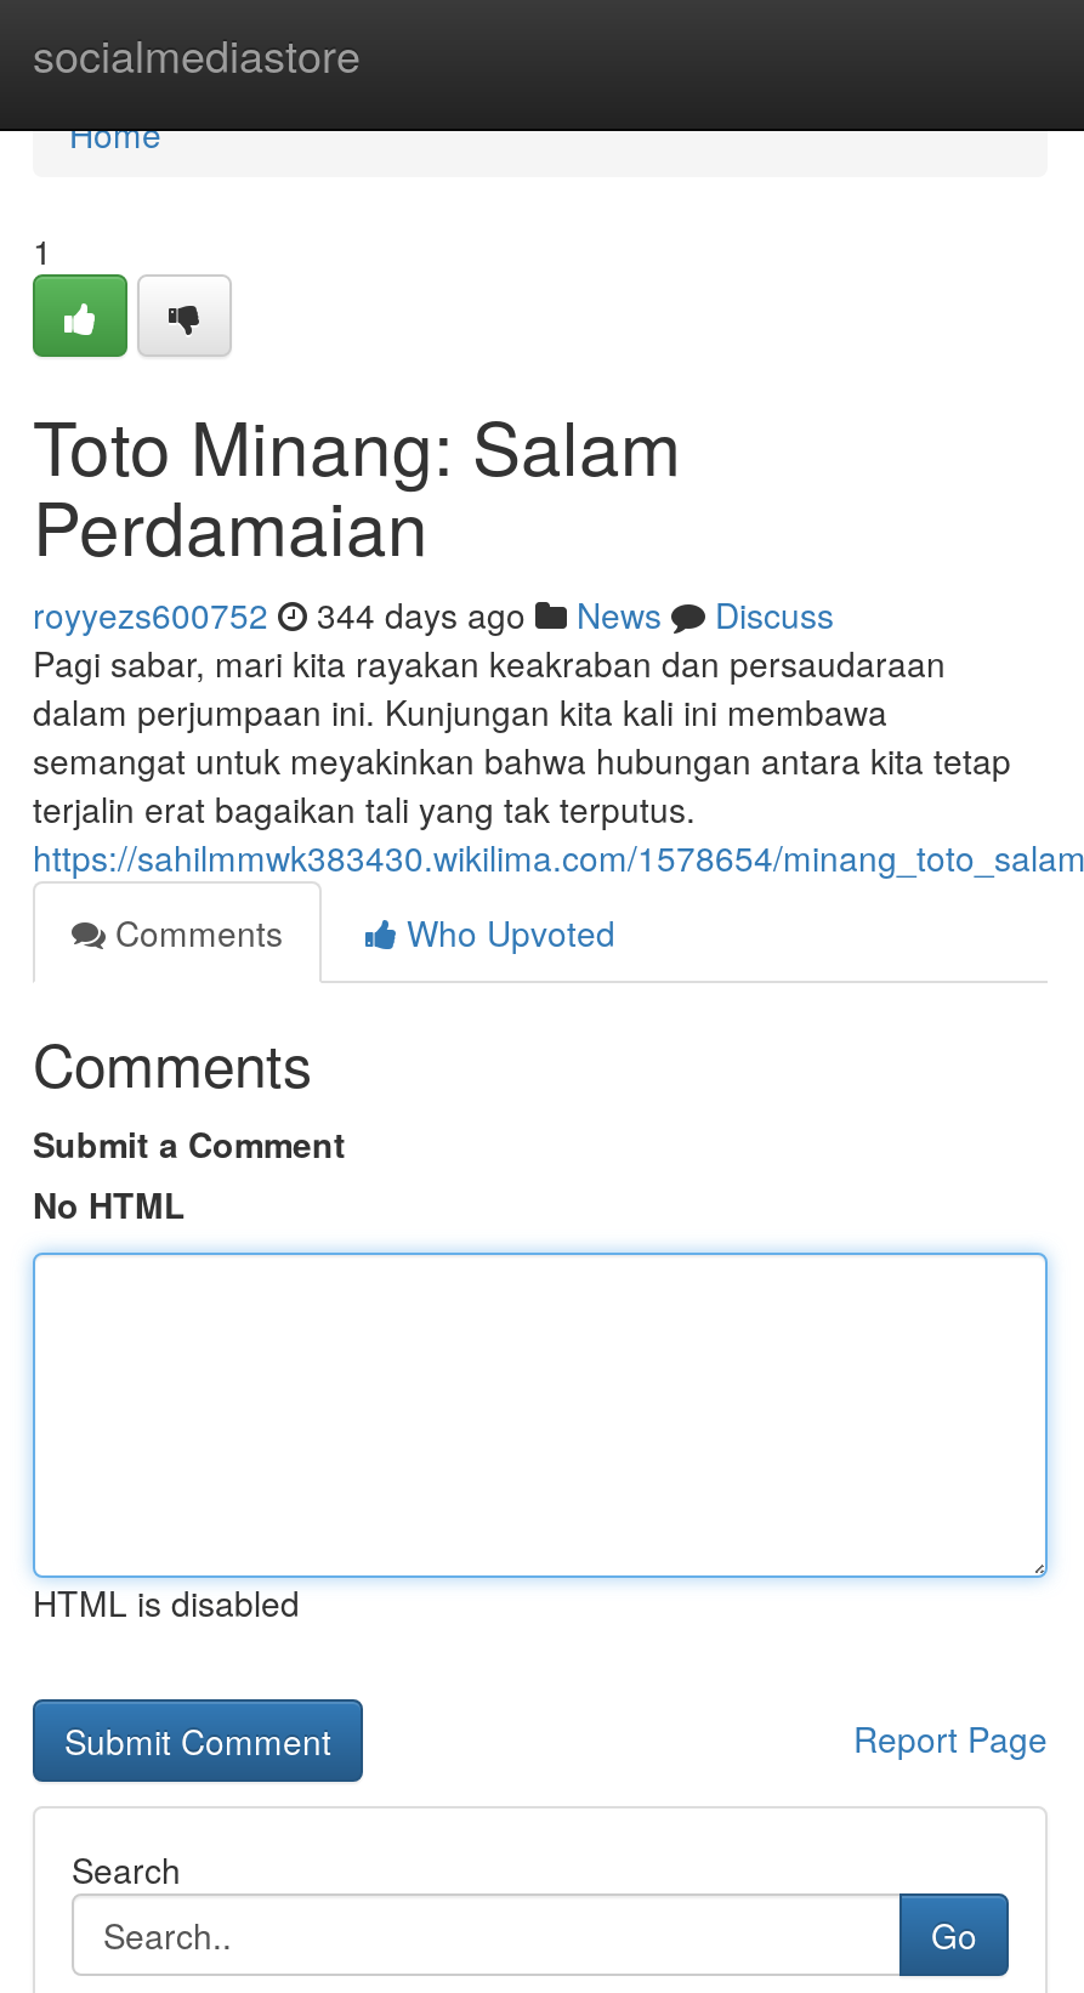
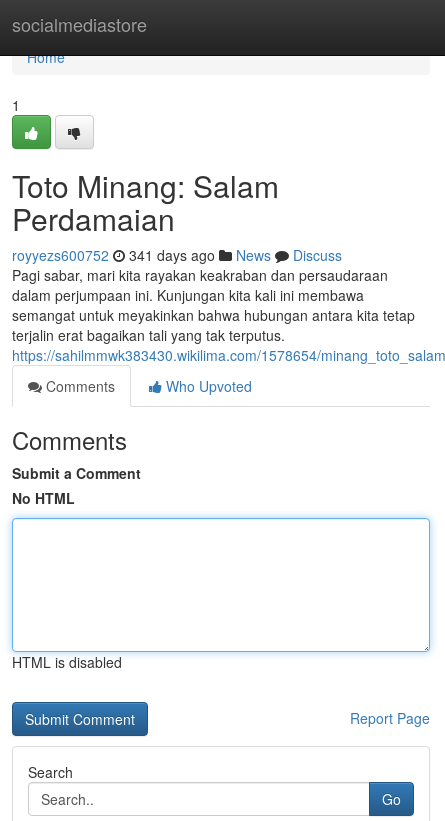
[33,590,834,638] royyezs600752 344 days ago News Discuss -> [12,245,342,265] royyezs600752 341 days ago News Discuss

